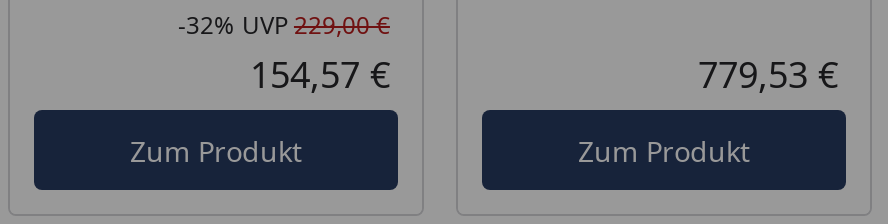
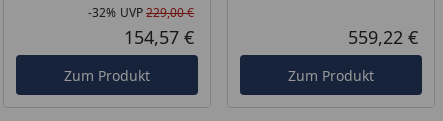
[698,50,838,98] 779,53 € -> [348,25,418,49] 559,22 €

